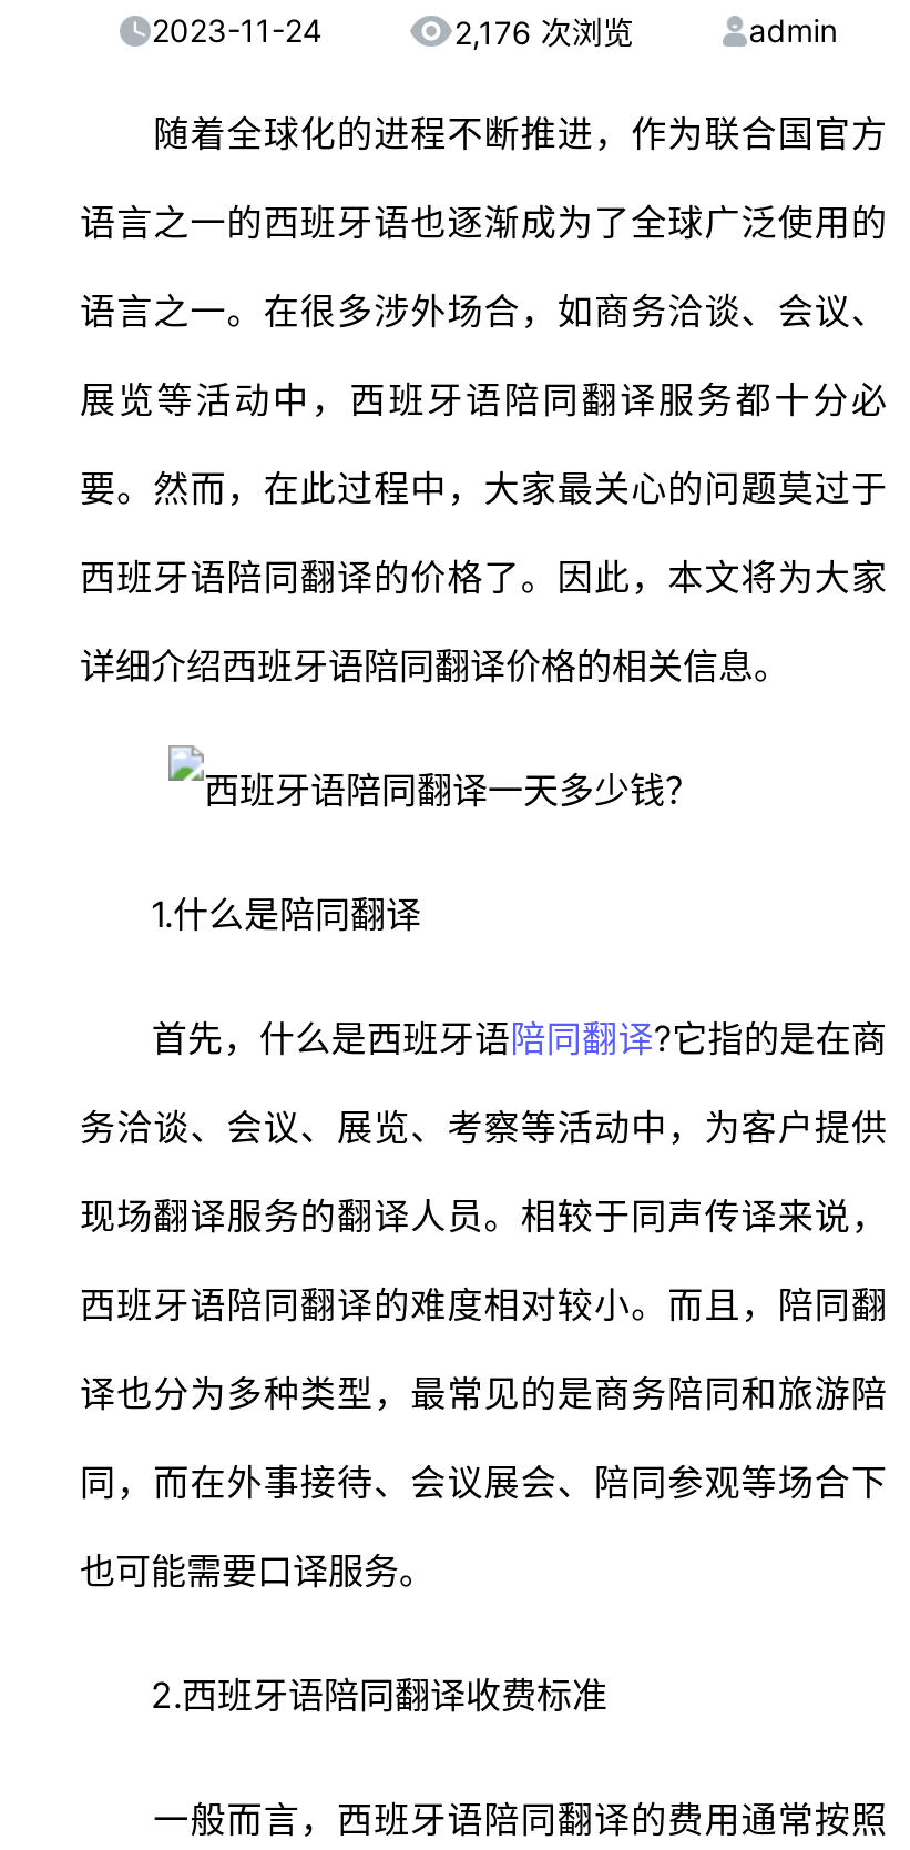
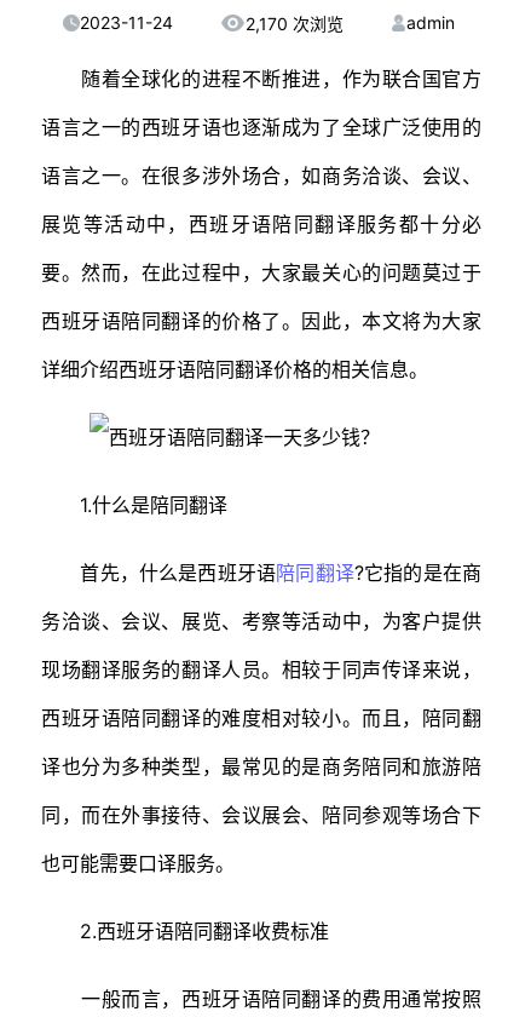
[454,13,634,50] 2,176 次浏览 -> [245,13,343,34] 2,170 次浏览

